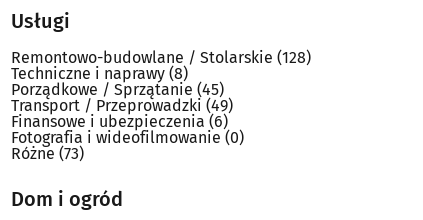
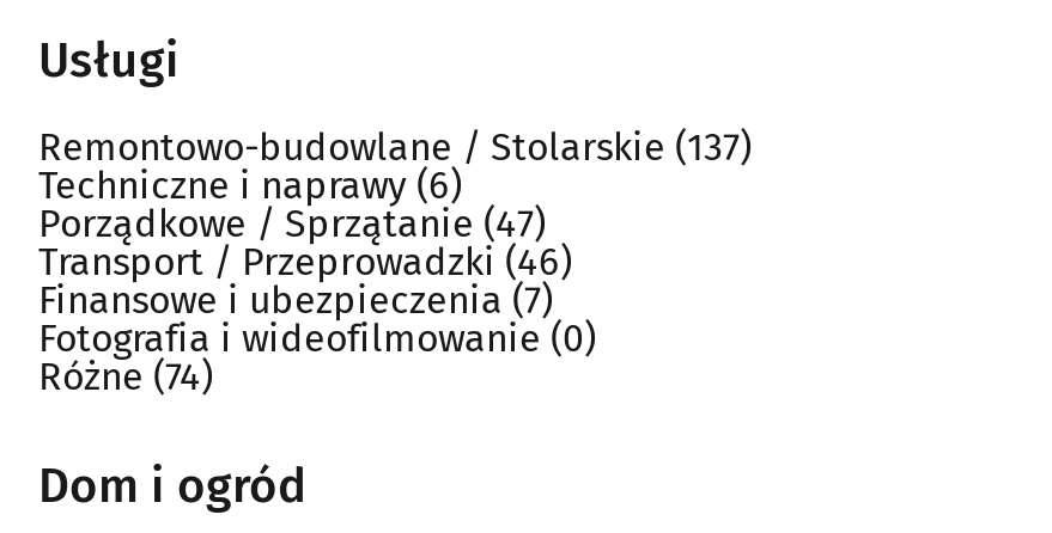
[11,48,311,67] Remontowo-budowlane / Stolarskie (128) -> [38,123,752,168] Remontowo-budowlane / Stolarskie (137)
[11,64,188,83] Techniczne i naprawy(8) -> [38,161,462,207] Techniczne i naprawy(6)
[11,80,224,99] Porządkowe / Sprzątanie (45) -> [38,199,546,245] Porządkowe / Sprzątanie (47)
[11,96,233,115] Transport / Przeprowadzki (49) -> [38,238,572,283] Transport / Przeprowadzki (46)
[11,112,228,131] Finansowe i ubezpieczenia (6) -> [38,276,553,321] Finansowe i ubezpieczenia (7)
[11,144,84,163] Różne(73) -> [38,352,213,398] Różne(74)

